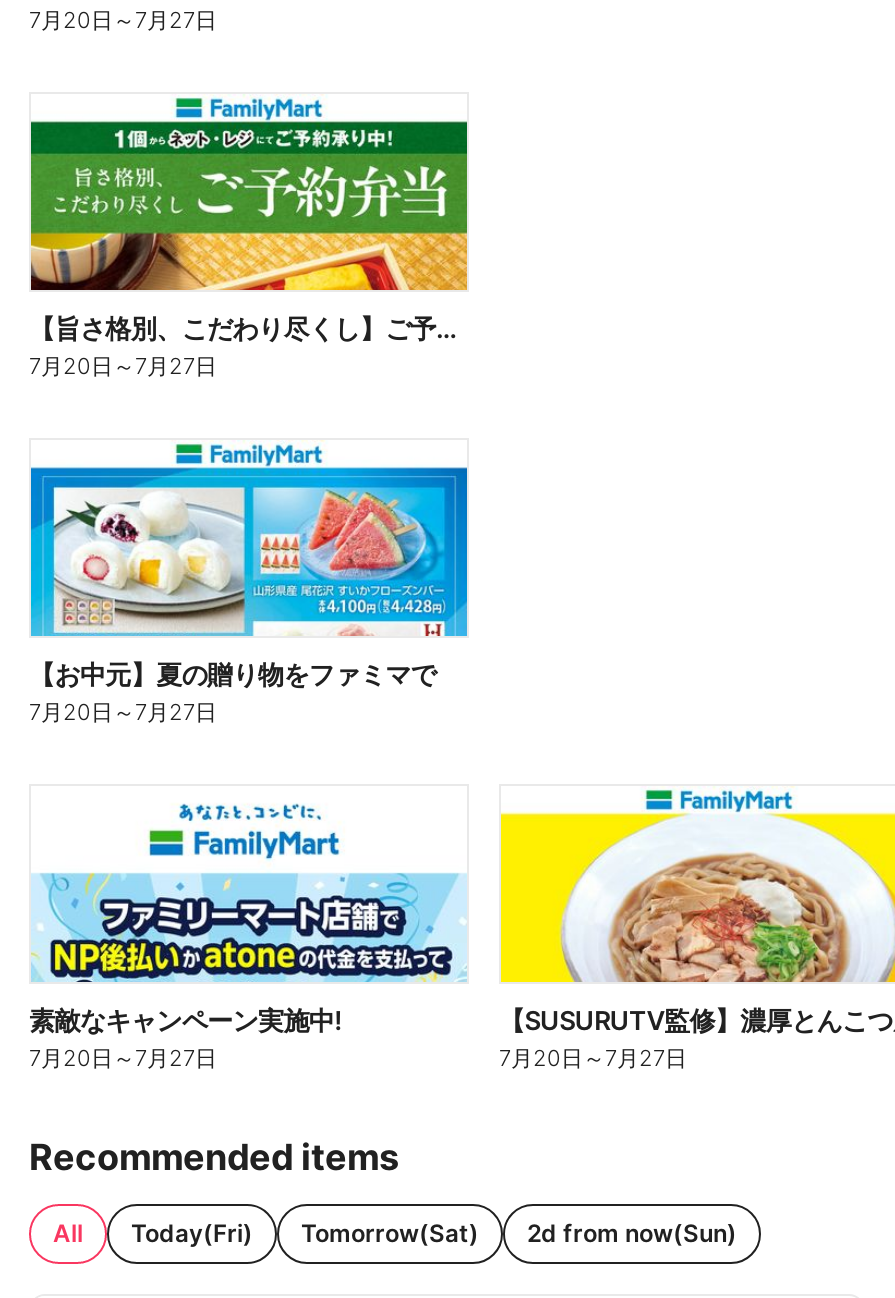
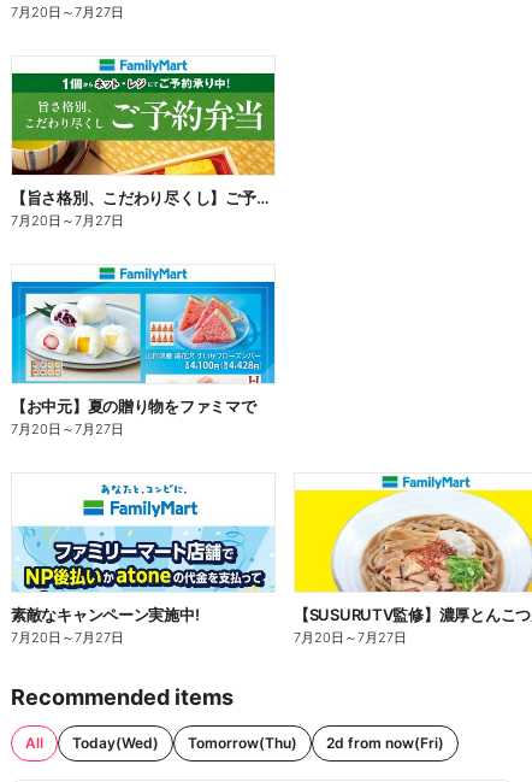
[131,1217,737,1247] Today(Fri) | Tomorrow(Sat) | 2d from now(Sun) -> [72,733,444,751] Today(Wed) | Tomorrow(Thu) | 2d from now(Fri)

